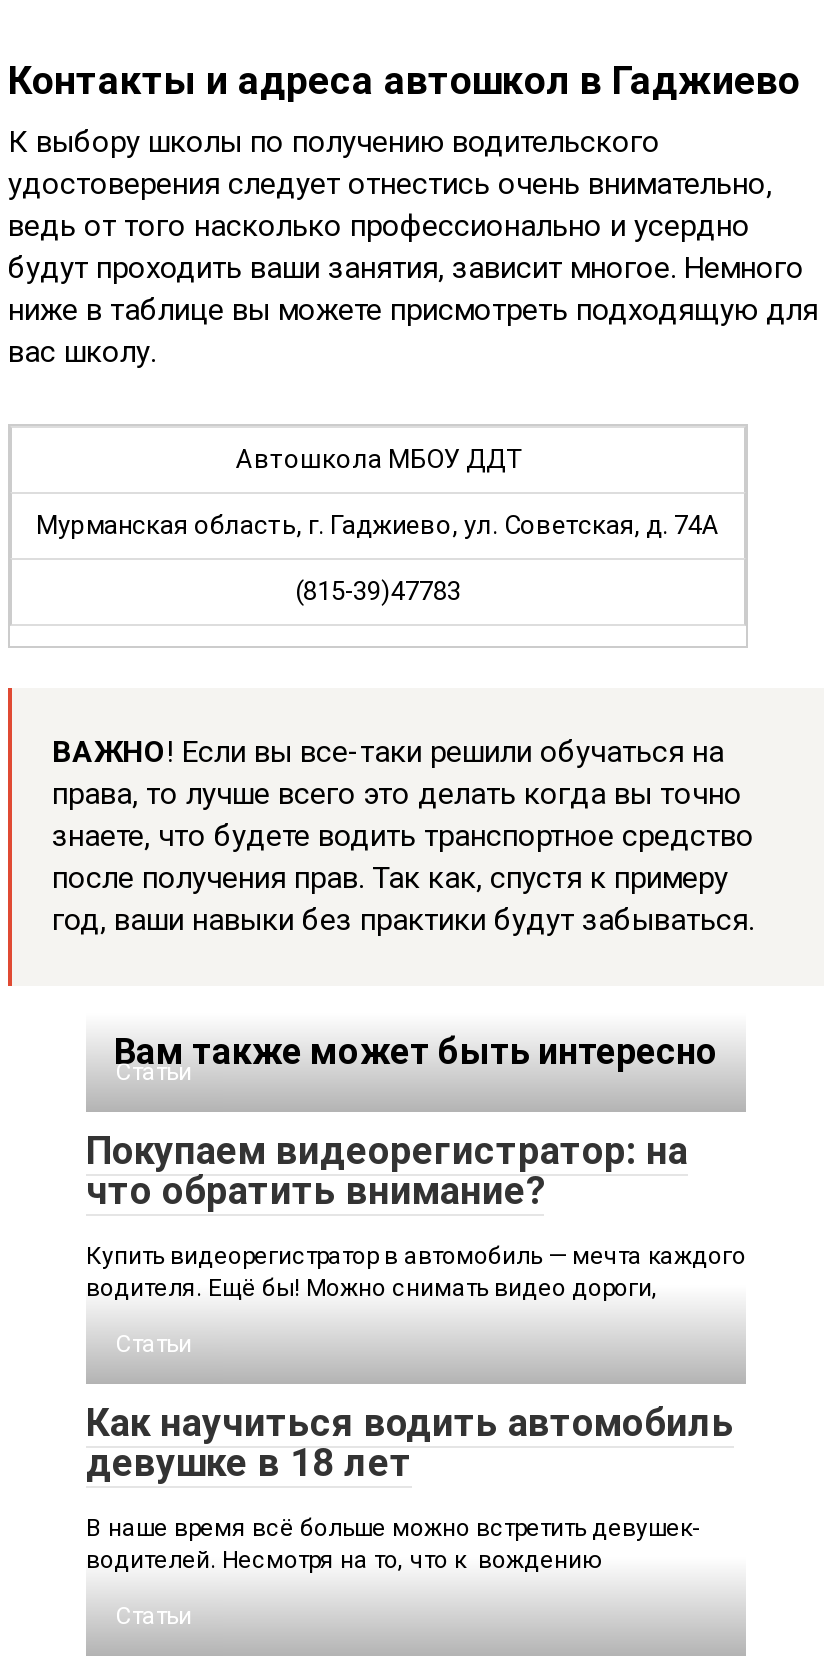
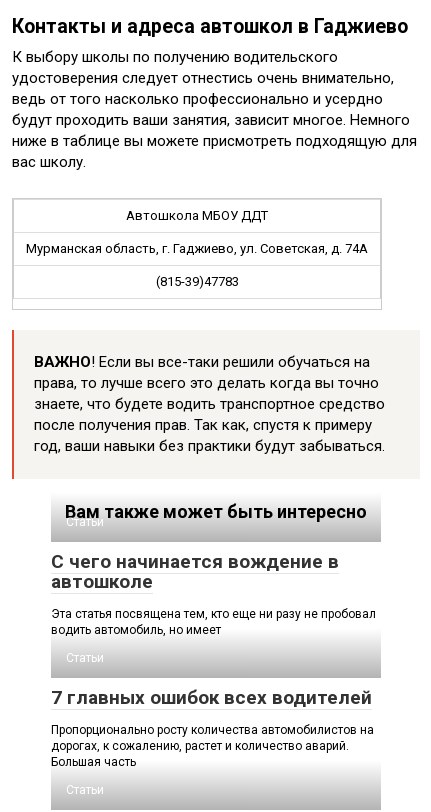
[86,1127,688,1213] Покупаем видеорегистратор: на | что обратить внимание? -> [51,549,339,592] С чего начинается вождение в | автошколе
[86,1241,746,1301] Купить видеорегистратор в автомобиль — мечта каждого | водителя. Ещё бы! Можно снимать видео дороги, -> [51,606,376,636] Эта статья посвящена тем, кто еще ни разу не пробовал | водить автомобиль, но имеет
[86,1399,734,1485] Как научиться водить автомобиль | девушке в 18 лет -> [51,685,372,708] 7 главных ошибок всех водителей
[86,1513,698,1573] В наше время всё больше можно встретить девушек- | водителей. Несмотря на то, что к вождению -> [51,722,374,768] Пропорционально росту количества автомобилистов на | дорогах, к сожалению, растет и количество аварий. | Большая часть

